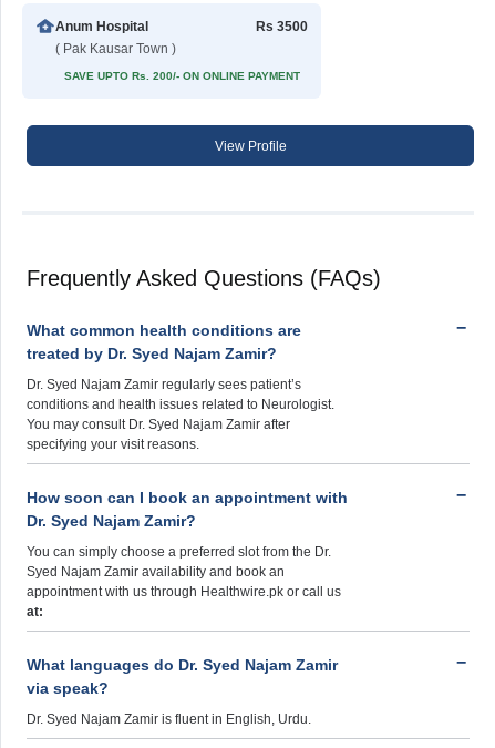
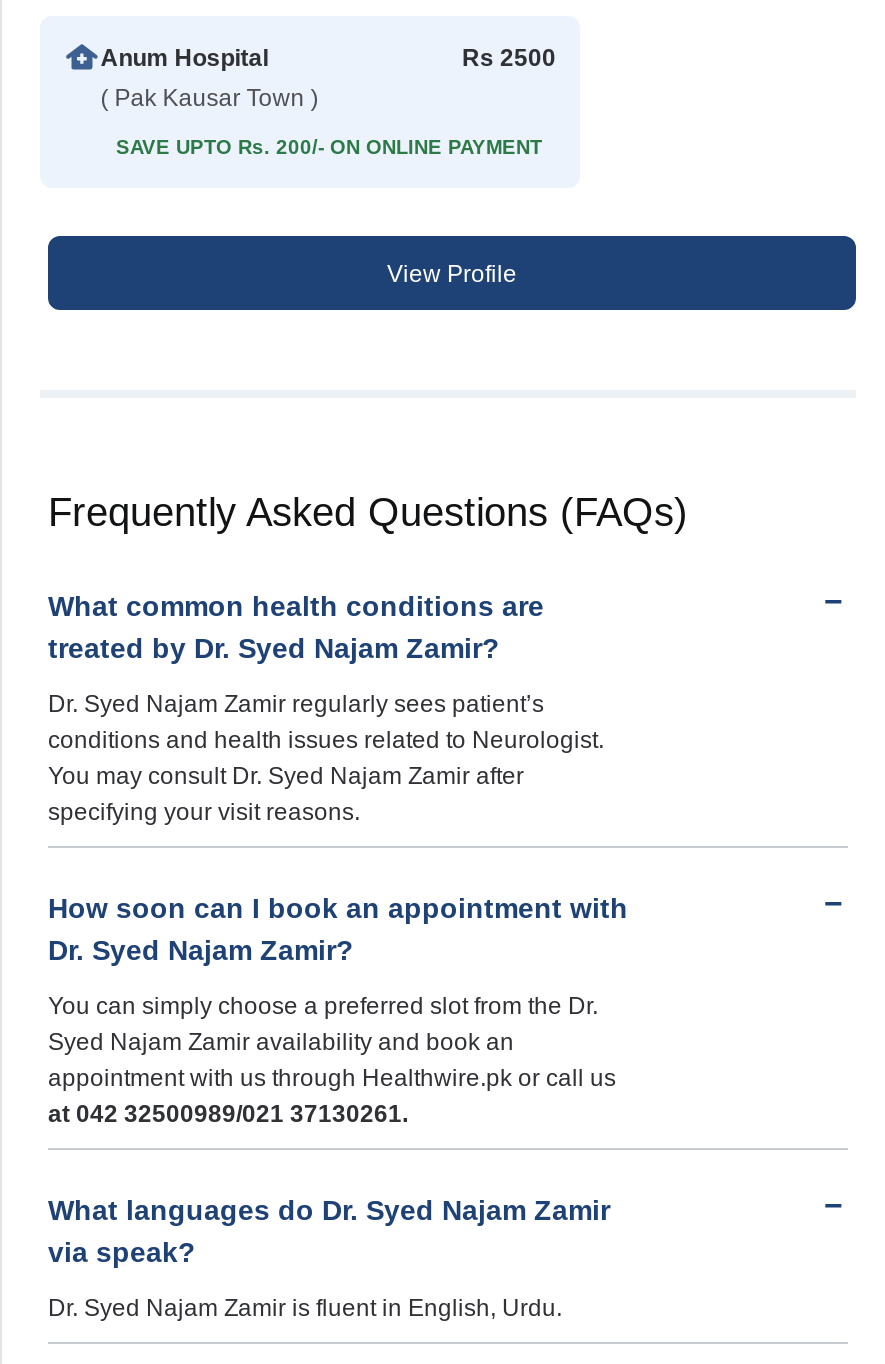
[256,19,308,34] Rs 3500 -> [462,44,556,72] Rs 2500
[27,604,43,619] at: -> [48,1100,408,1128] at 042 32500989/021 37130261.

